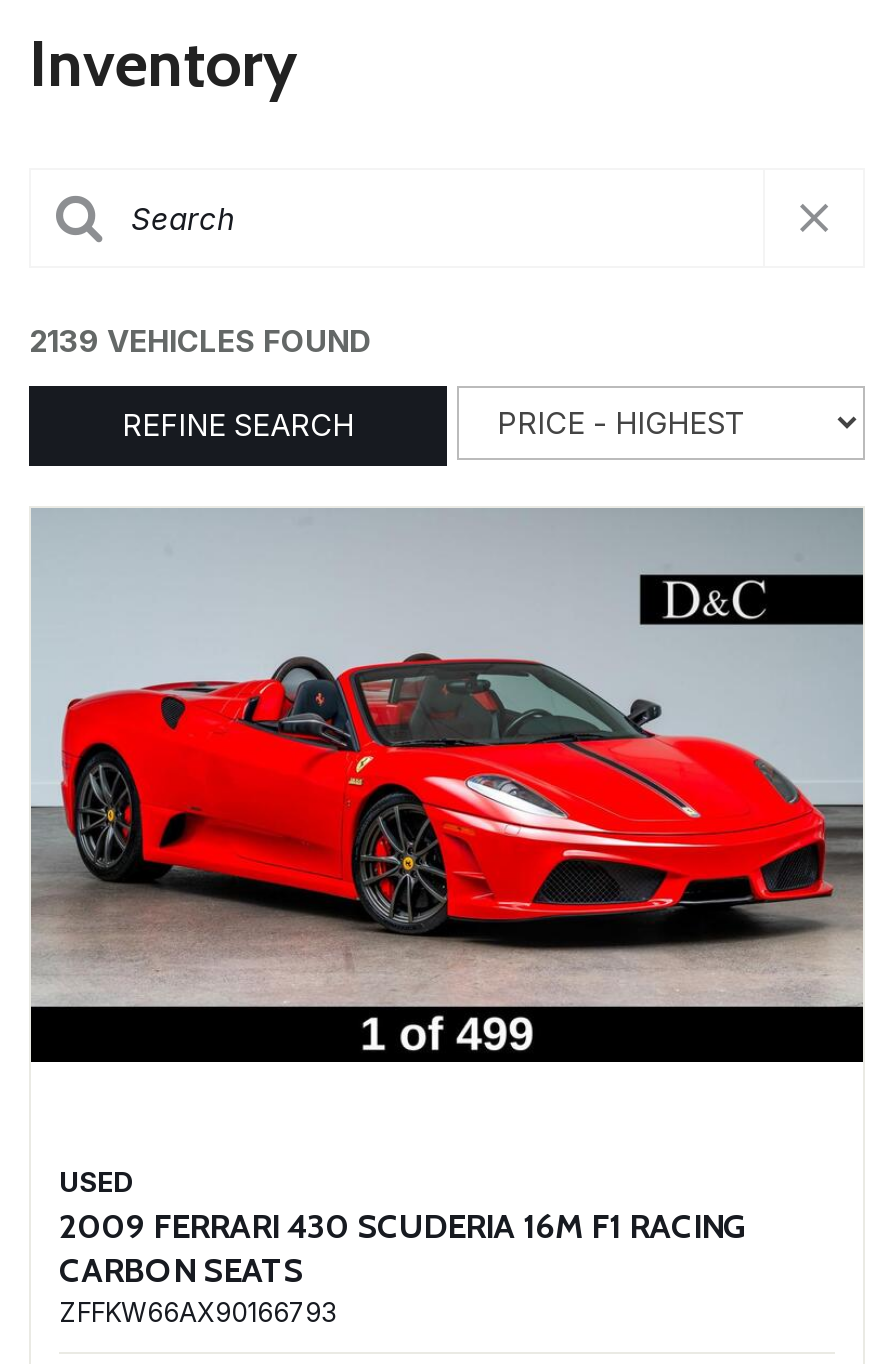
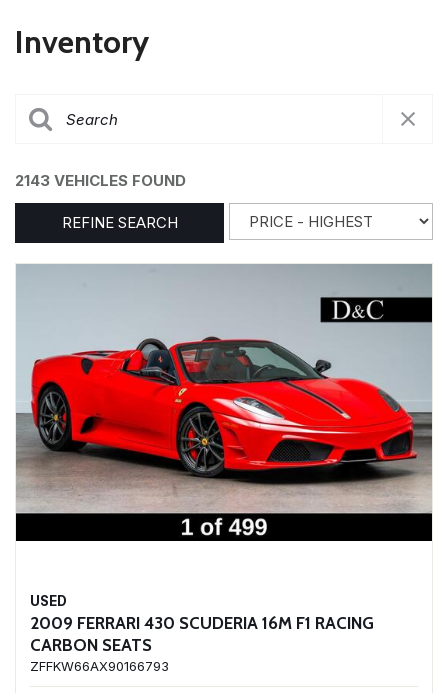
[29,322,371,360] 2139 VEHICLES FOUND -> [15,171,186,190] 2143 VEHICLES FOUND

